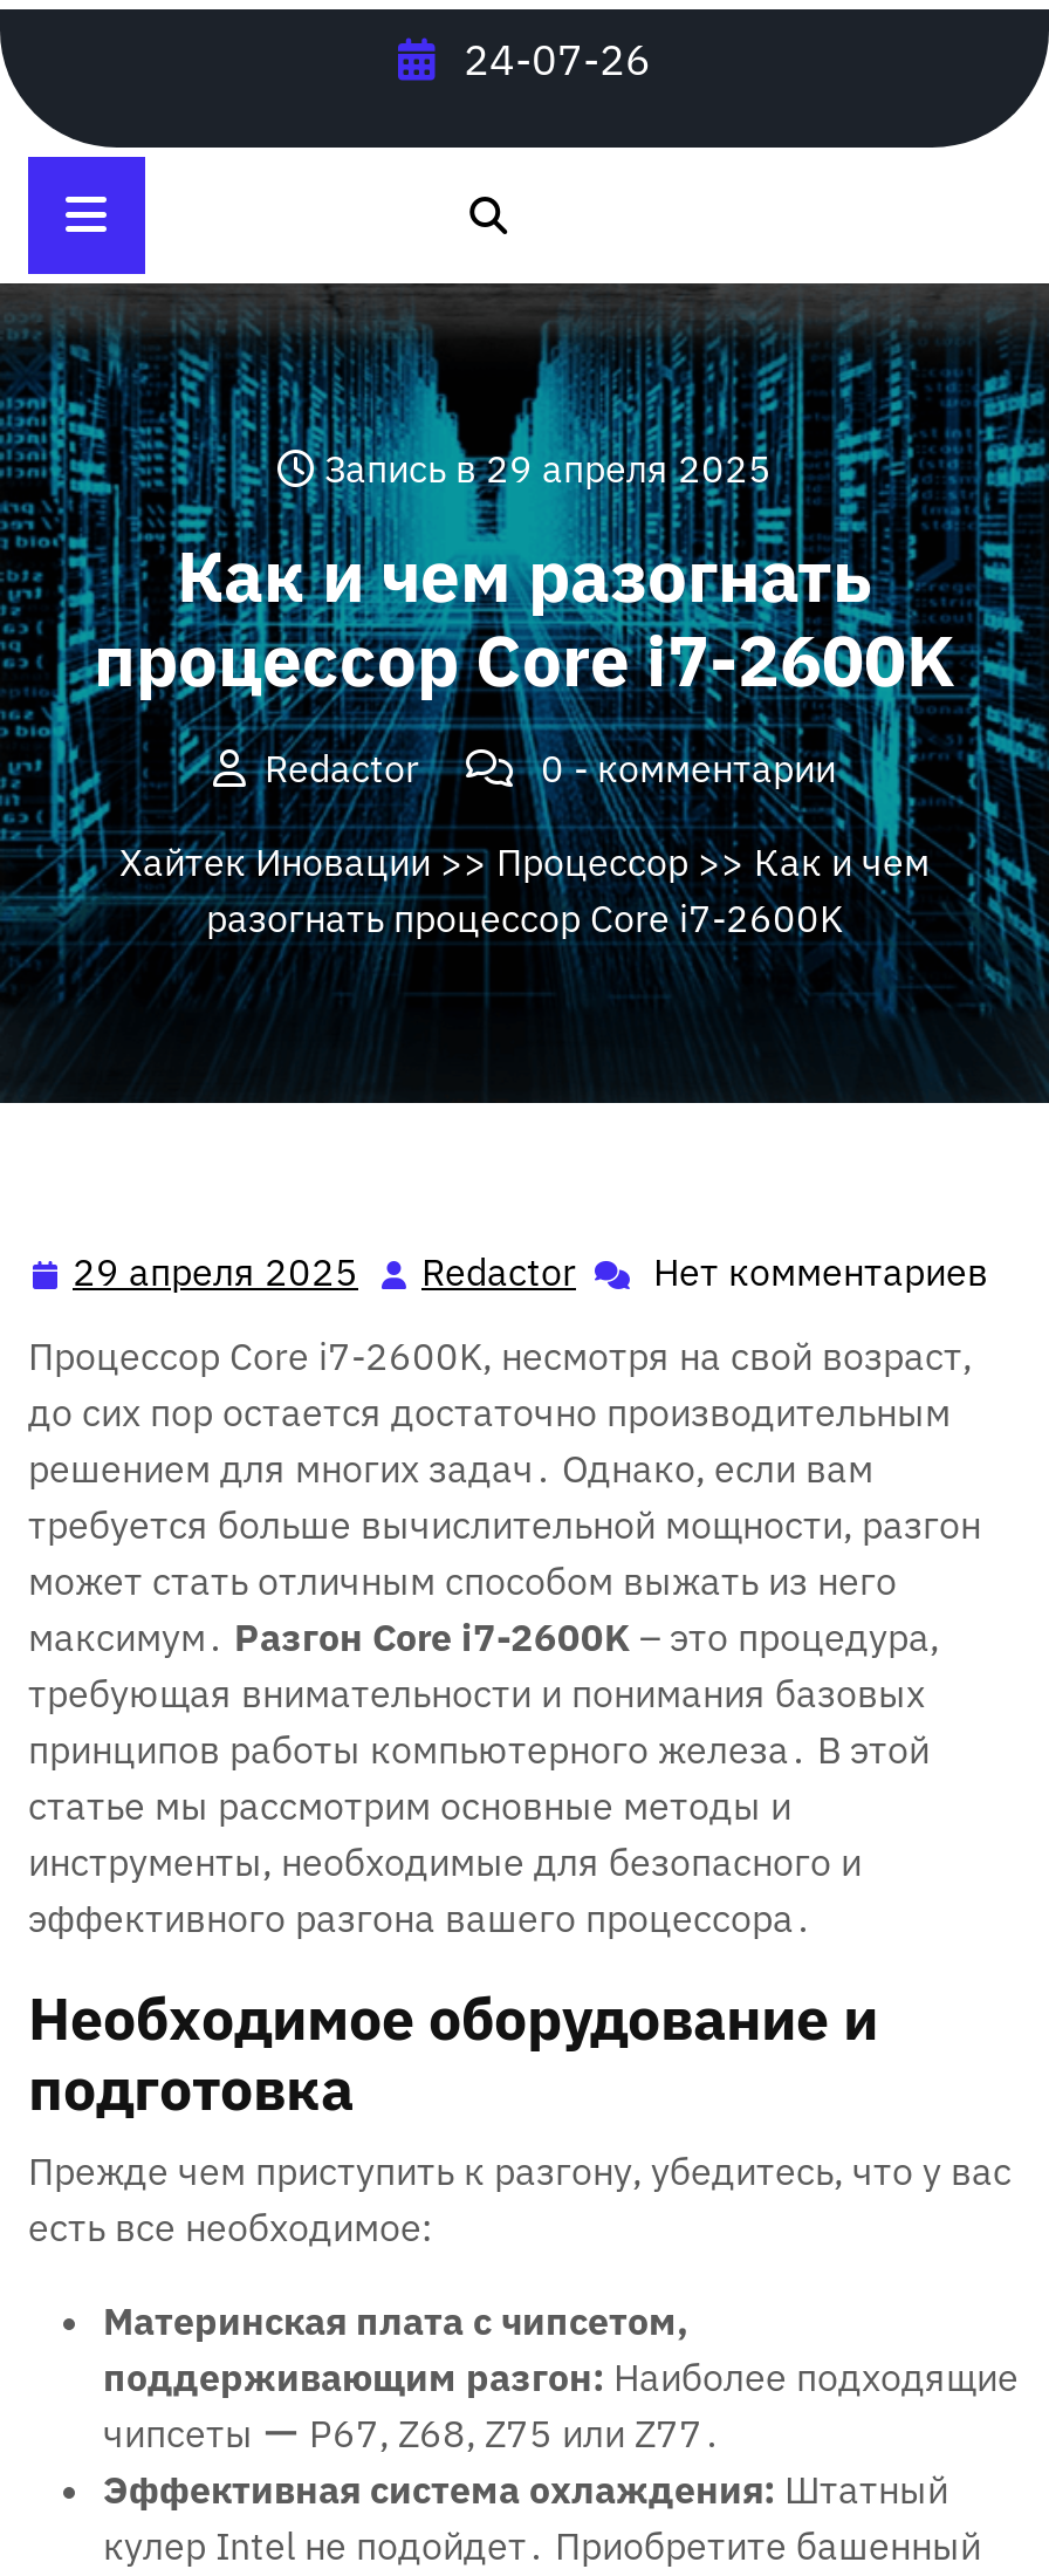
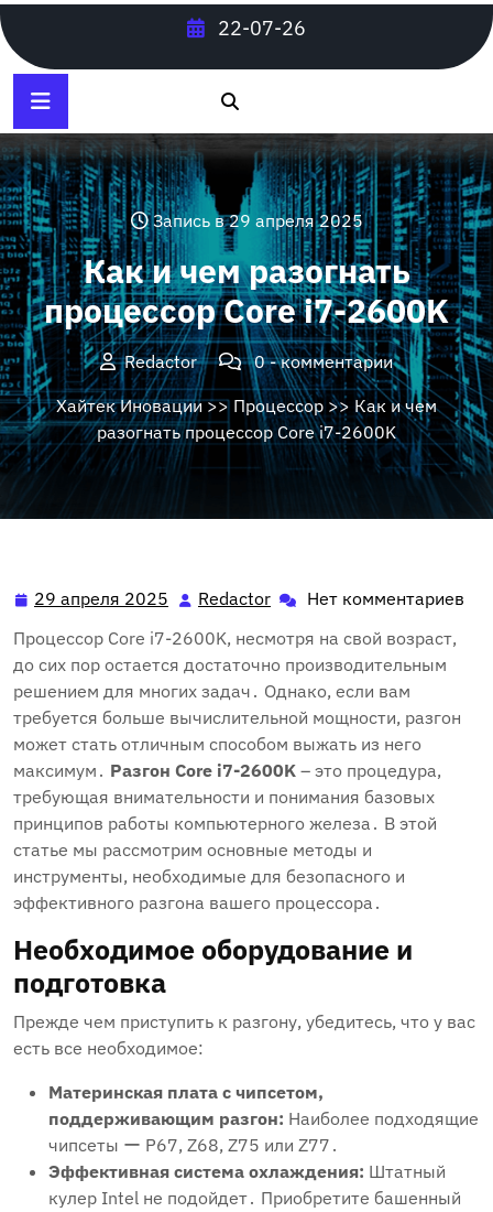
[464,33,651,87] 24-07-26 -> [218,15,306,41] 22-07-26

